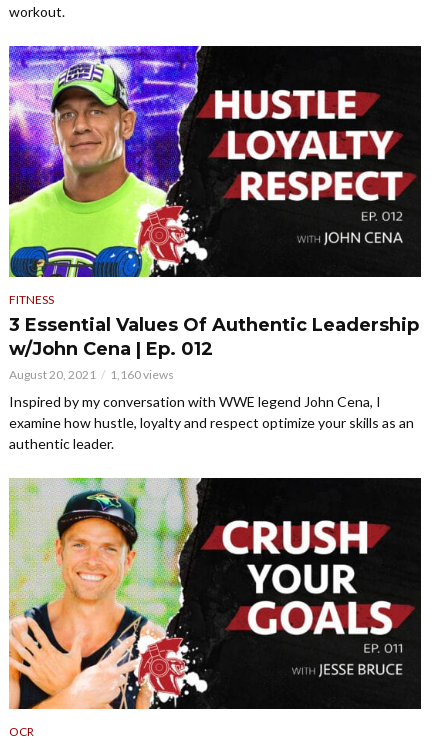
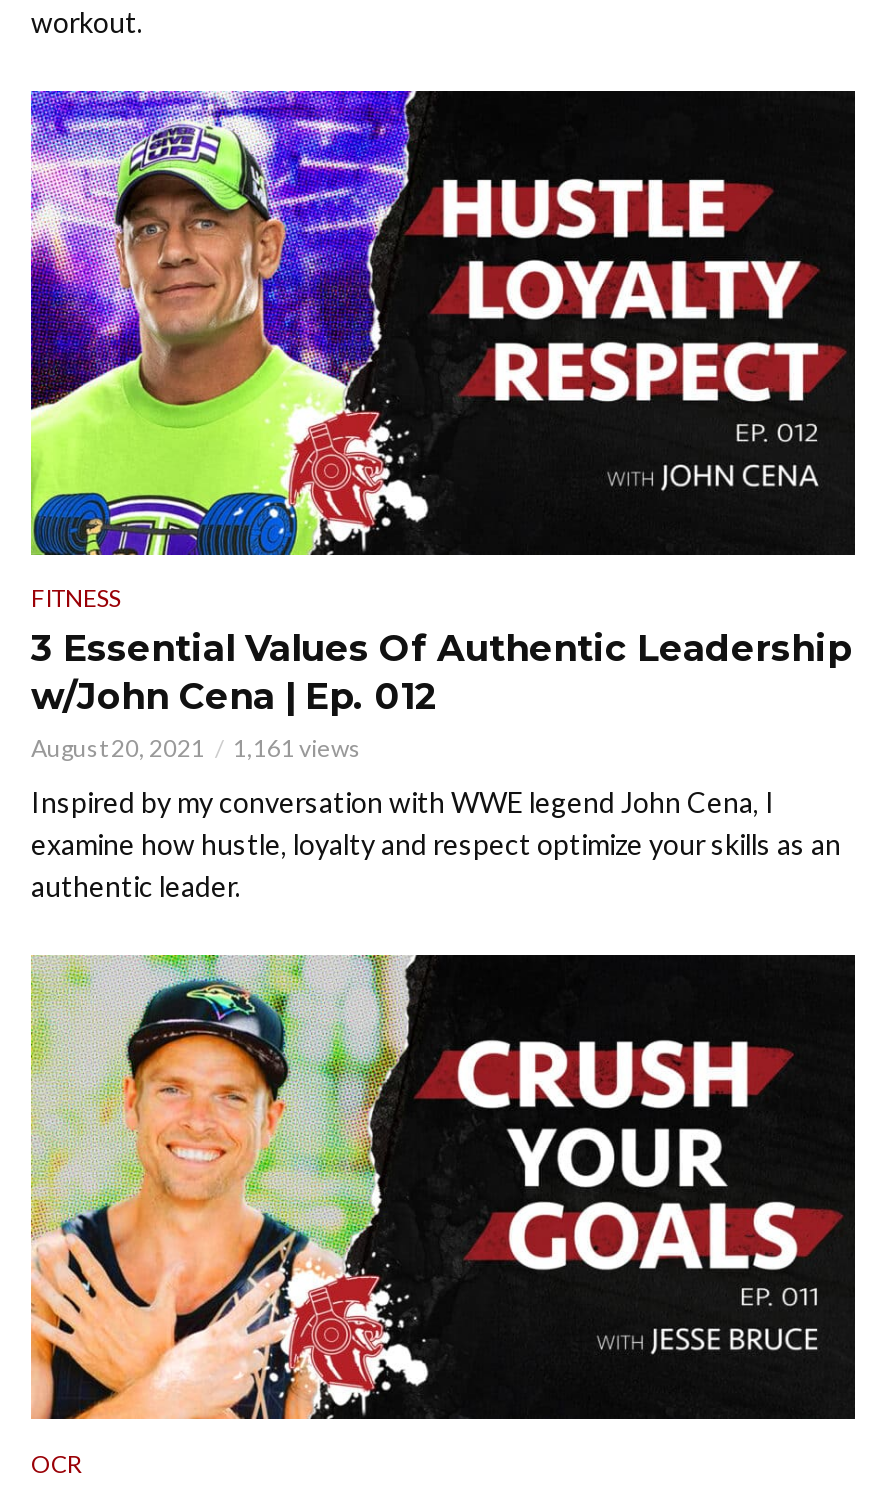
[9,367,174,382] August 20, 2021 1,160 views -> [31,734,361,764] August 20, 2021 1,161 views

